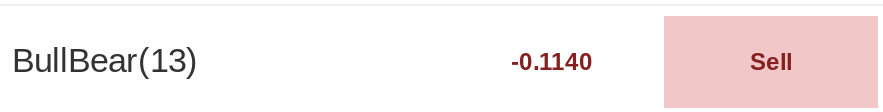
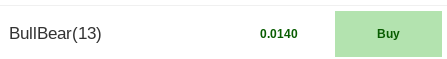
[511,48,792,76] -0.1140 | Sell -> [260,27,400,41] 0.0140 | Buy

